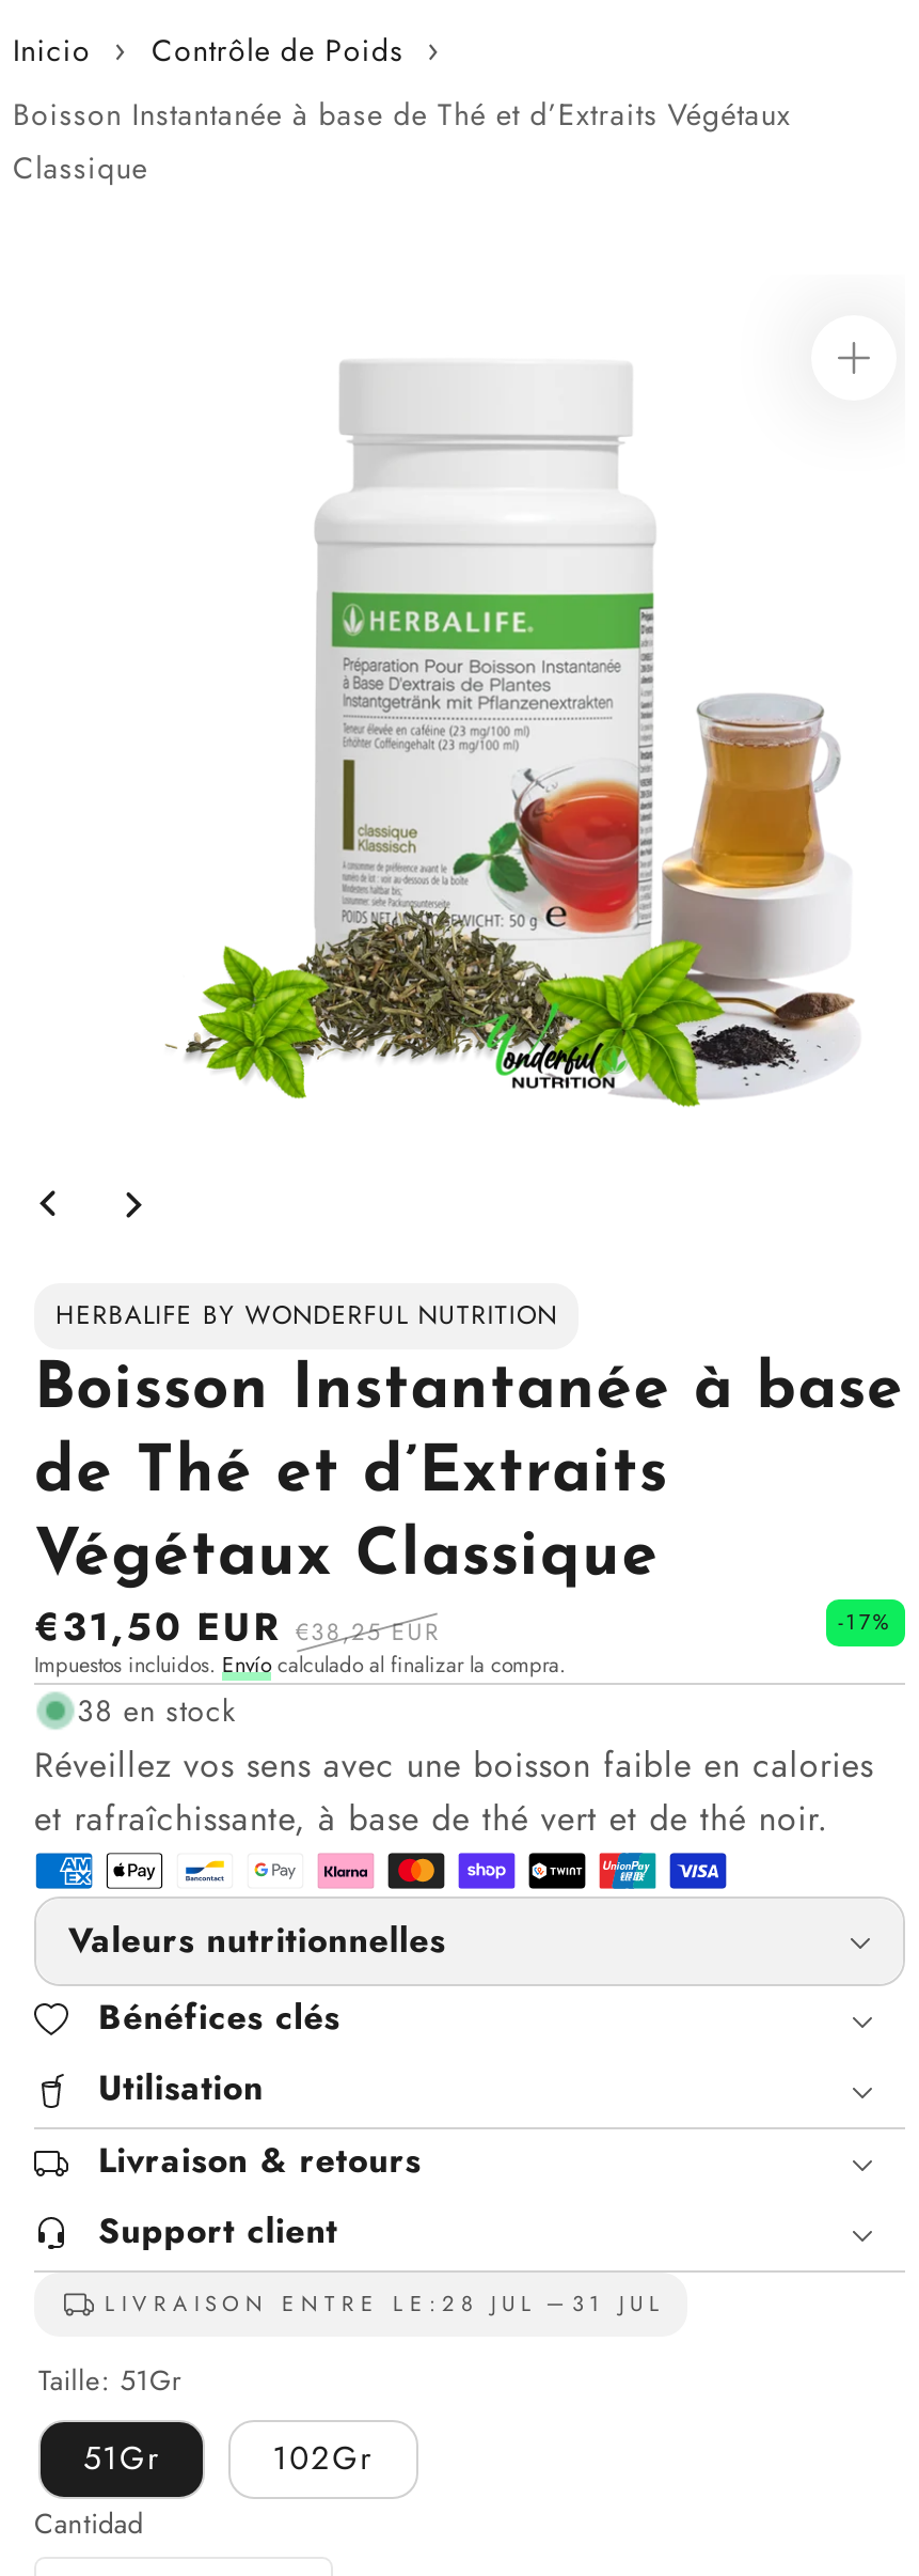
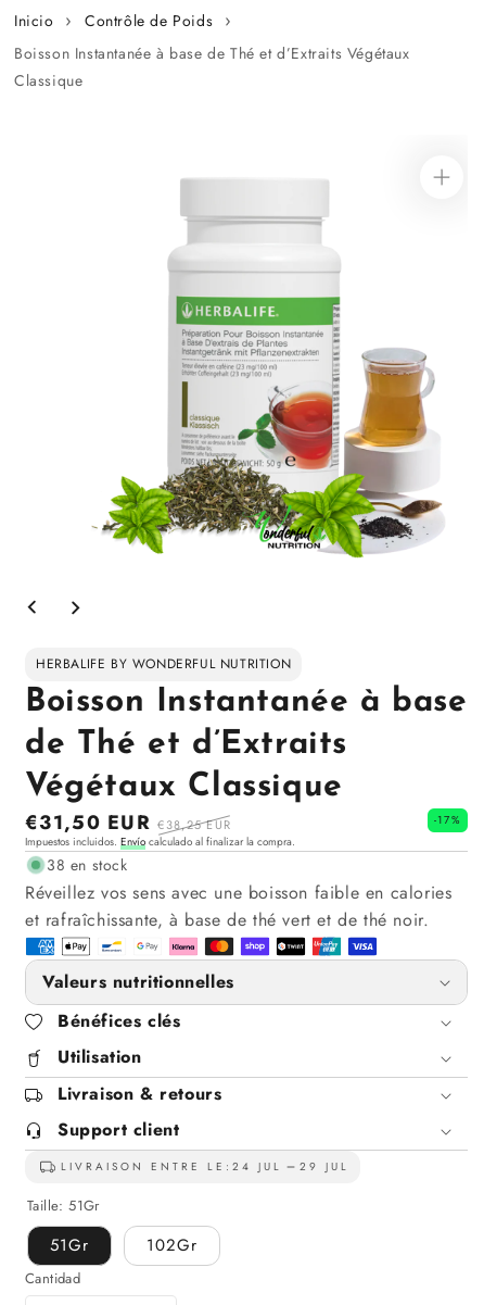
[105,2288,538,2320] LIVRAISON ENTRE LE: 28 JUL -> [61,1158,282,1175] LIVRAISON ENTRE LE: 24 JUL
[572,2288,666,2320] 31 JUL -> [300,1158,349,1175] 29 JUL

